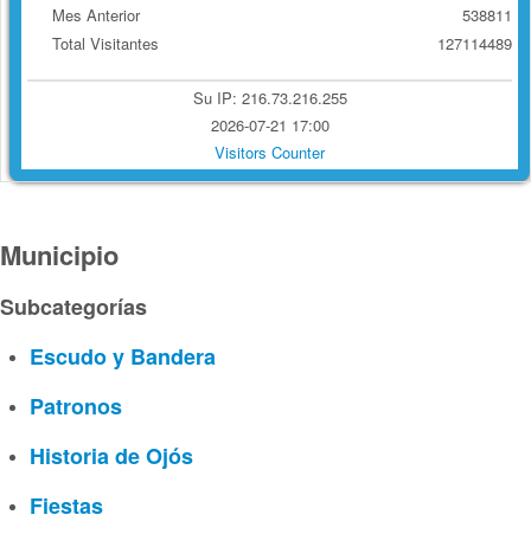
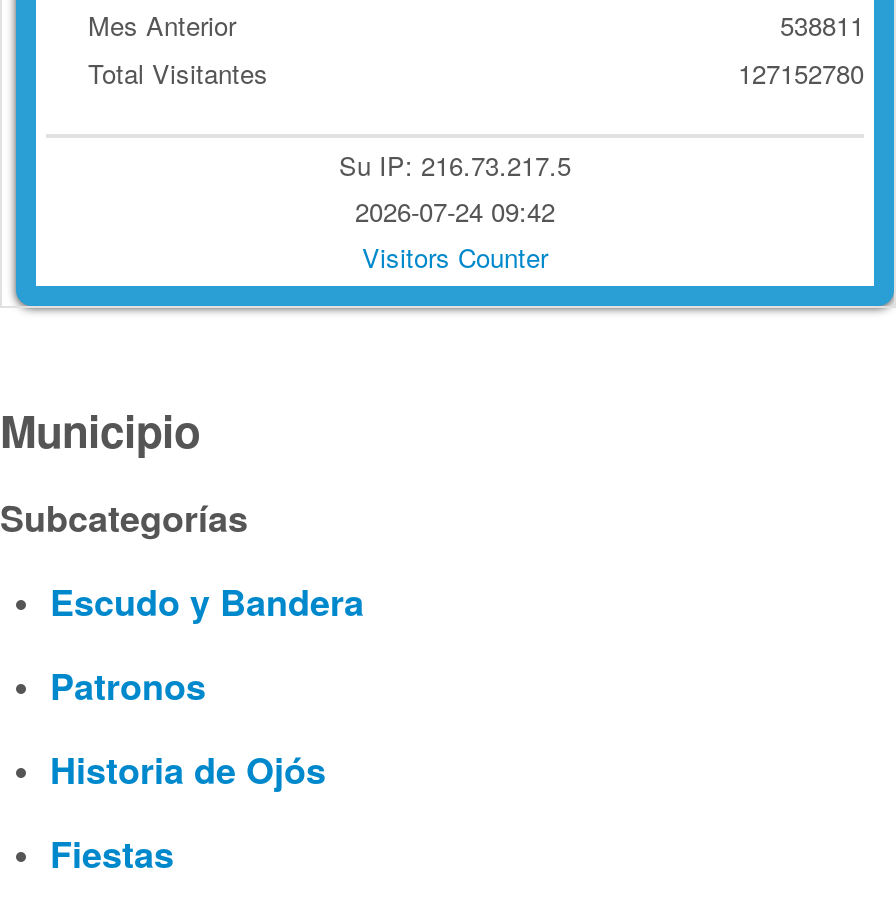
[437,32,512,55] 127114489 -> [738,54,864,92] 127152780
[193,87,347,109] Su IP: 216.73.216.255 -> [339,146,571,184] Su IP: 216.73.217.5
[210,114,329,136] 2026-07-21 17:00 -> [355,192,555,230] 2026-07-24 09:42

